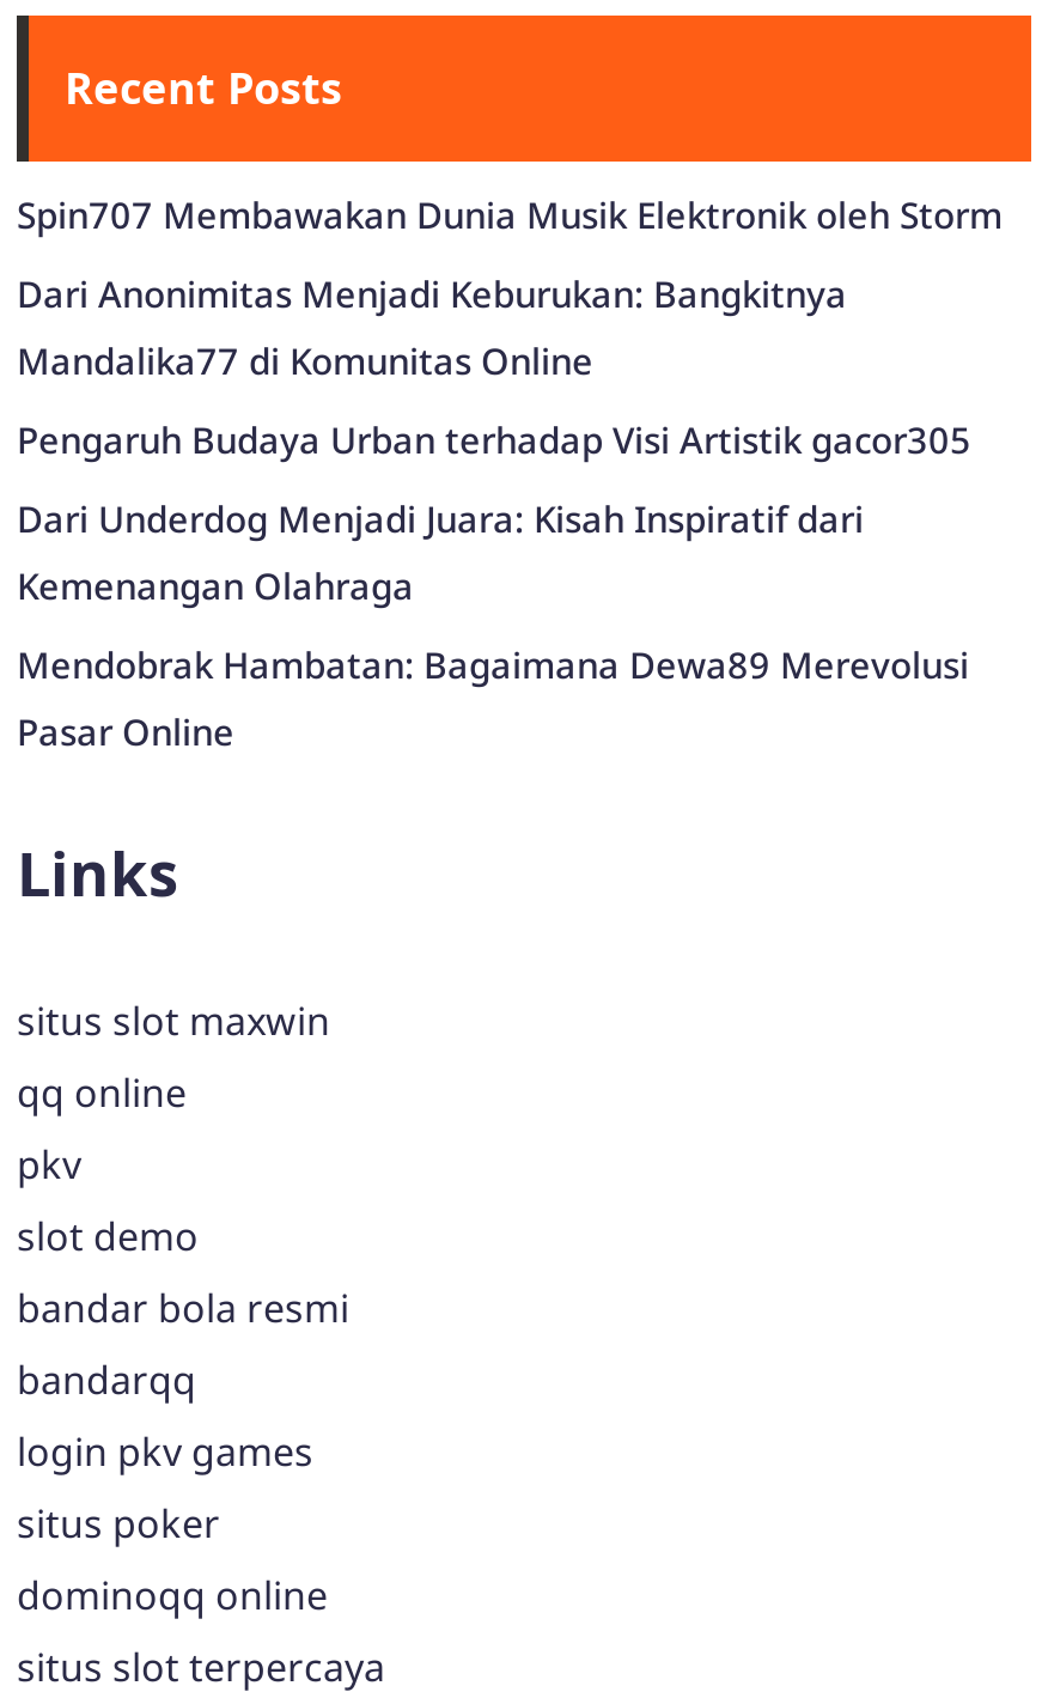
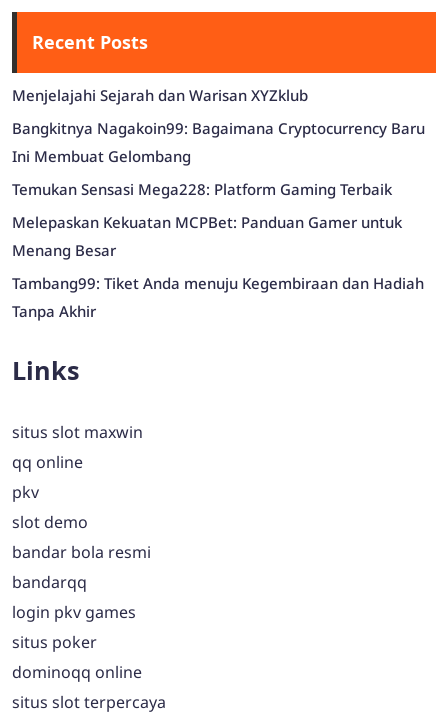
[17,190,1003,238] Spin707 Membawakan Dunia Musik Elektronik oleh Storm -> [12,85,308,105] Menjelajahi Sejarah dan Warisan XYZklub
[17,269,847,384] Dari Anonimitas Menjadi Keburukan: Bangkitnya | Mandalika77 di Komunitas Online -> [12,118,425,166] Bangkitnya Nagakoin99: Bagaimana Cryptocurrency Baru | Ini Membuat Gelombang
[17,415,971,463] Pengaruh Budaya Urban terhadap Visi Artistik gacor305 -> [12,179,392,199] Temukan Sensasi Mega228: Platform Gaming Terbaik
[17,494,864,609] Dari Underdog Menjadi Juara: Kisah Inspiratif dari | Kemenangan Olahraga -> [12,212,402,260] Melepaskan Kekuatan MCPBet: Panduan Gamer untuk | Menang Besar
[17,640,969,755] Mendobrak Hambatan: Bagaimana Dewa89 Merevolusi | Pasar Online -> [12,273,424,321] Tambang99: Tiket Anda menuju Kegembiraan dan Hadiah | Tanpa Akhir

